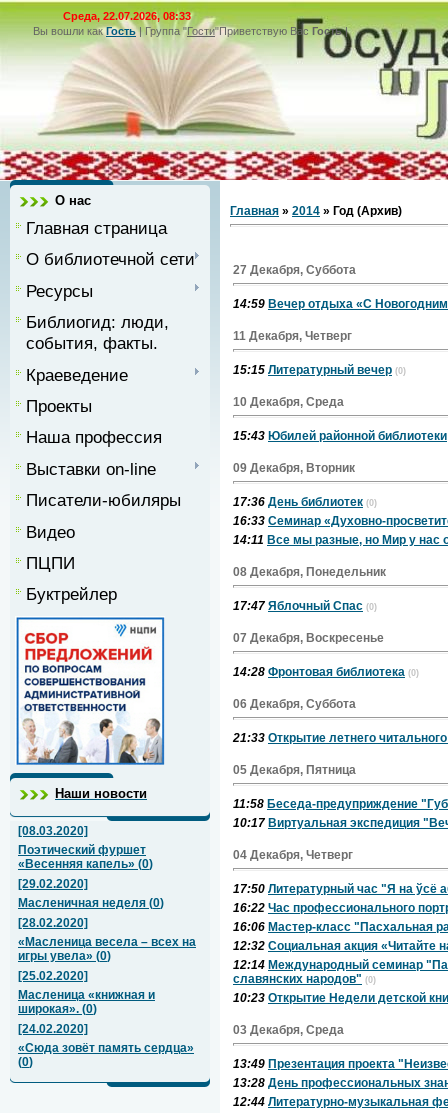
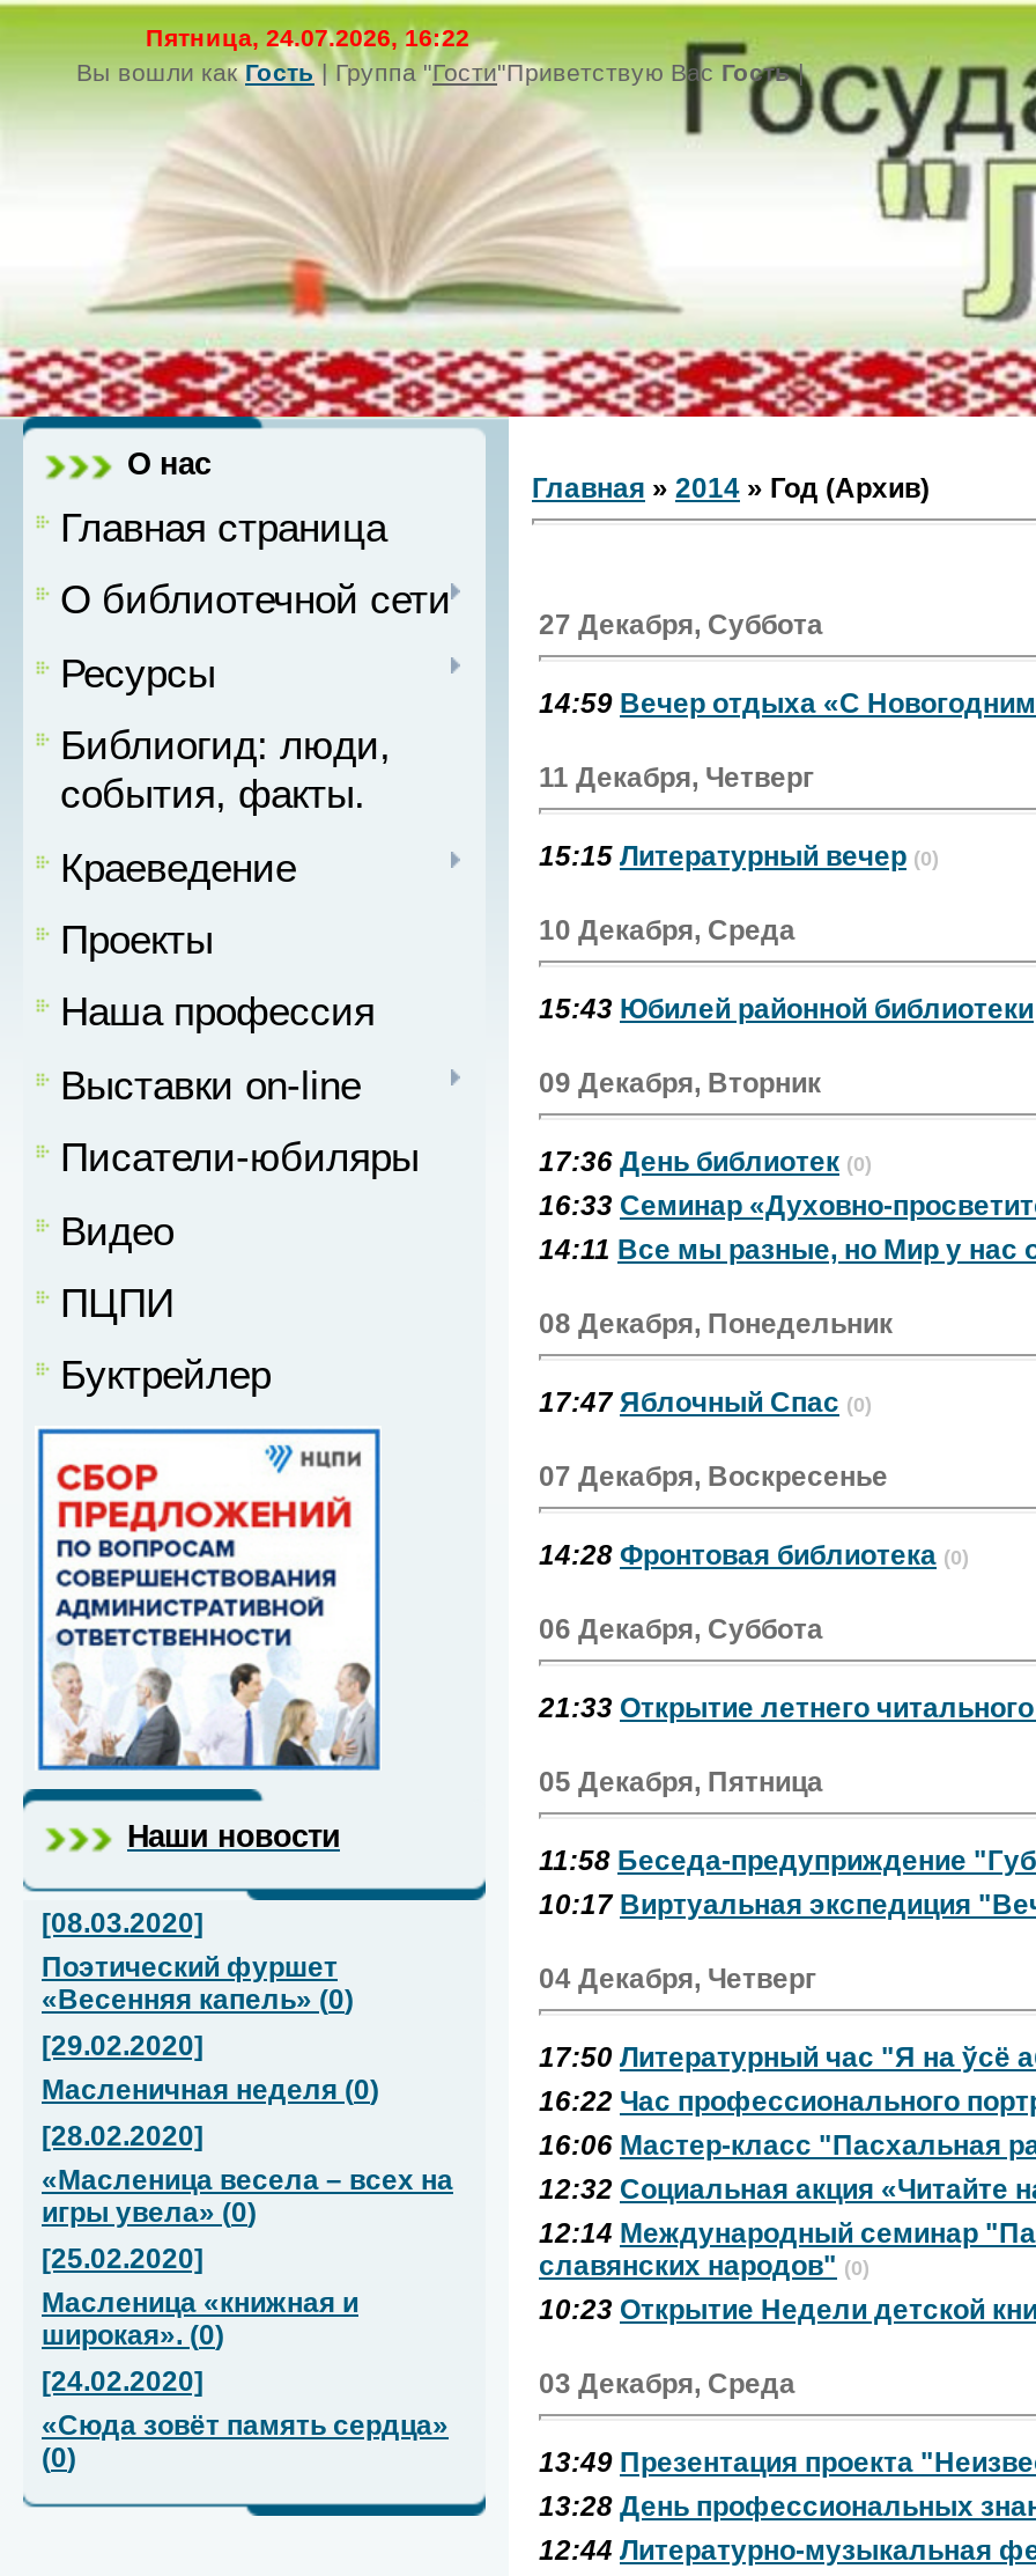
[60,10,191,22] Среда, 22.07.2026, 08:33 -> [139,23,469,51] Пятница, 24.07.2026, 16:22

